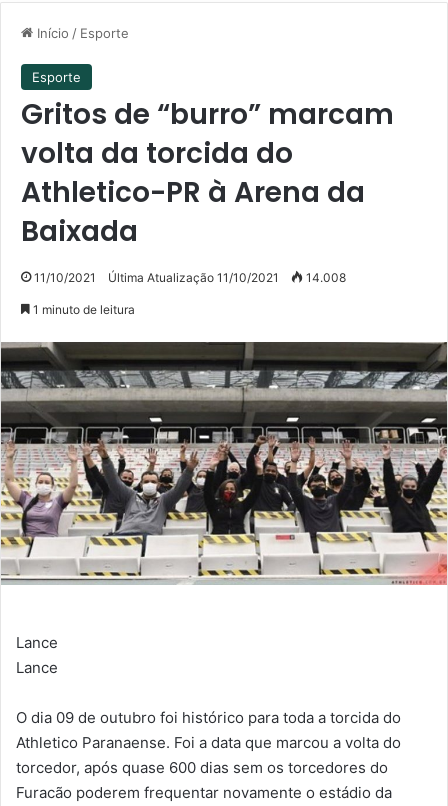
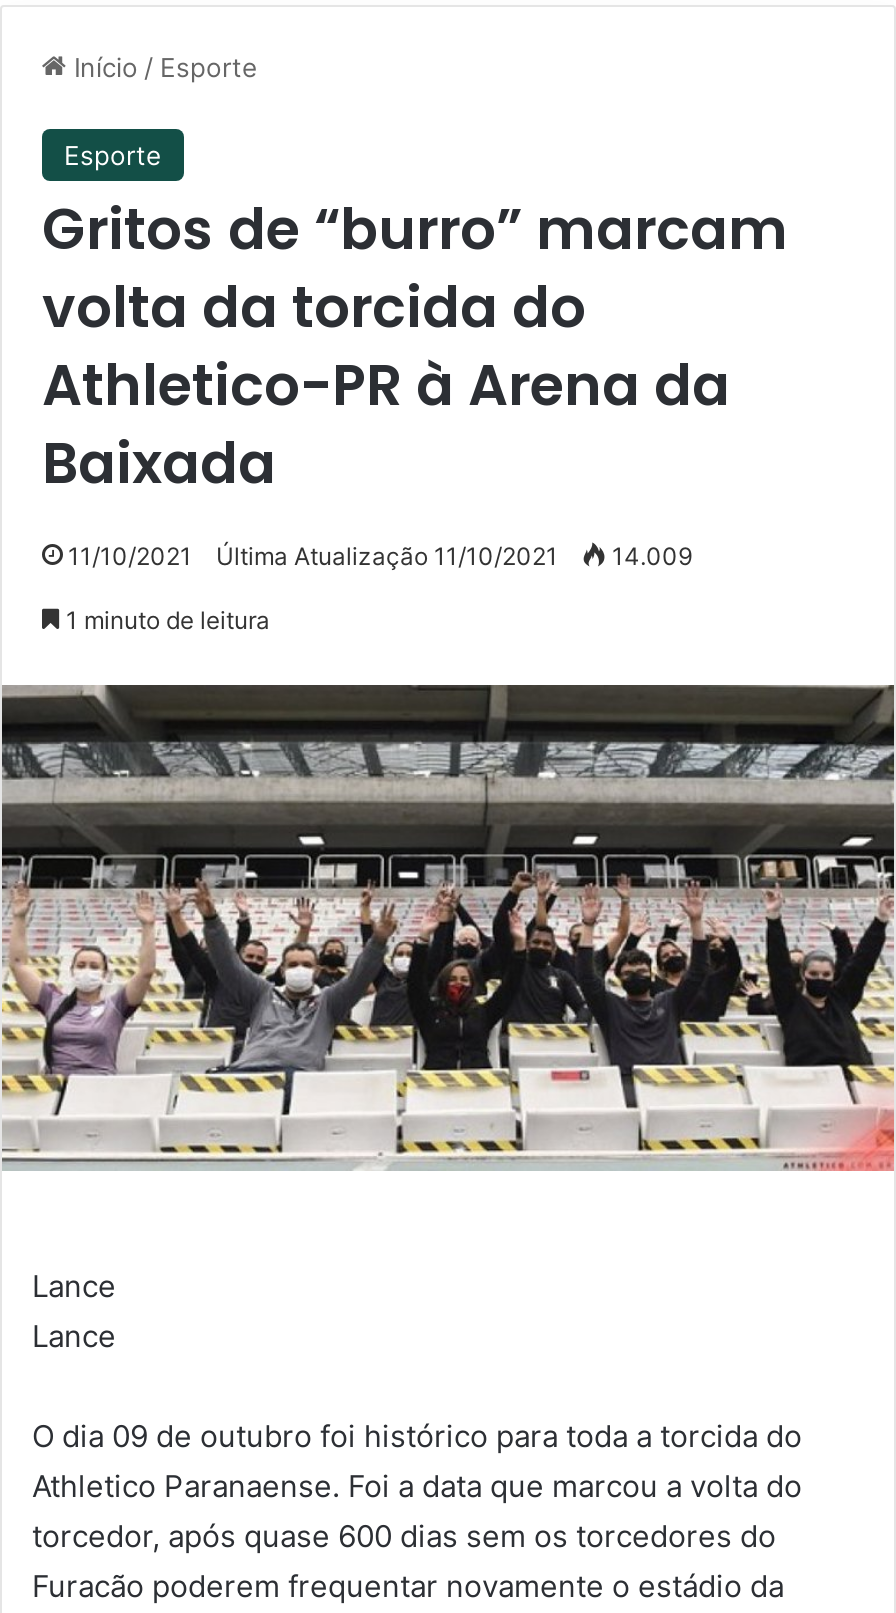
[34,270,346,285] 11/10/2021 Última Atualização 11/10/2021 14.008 -> [68,541,692,571] 11/10/2021 Última Atualização 11/10/2021 14.009

